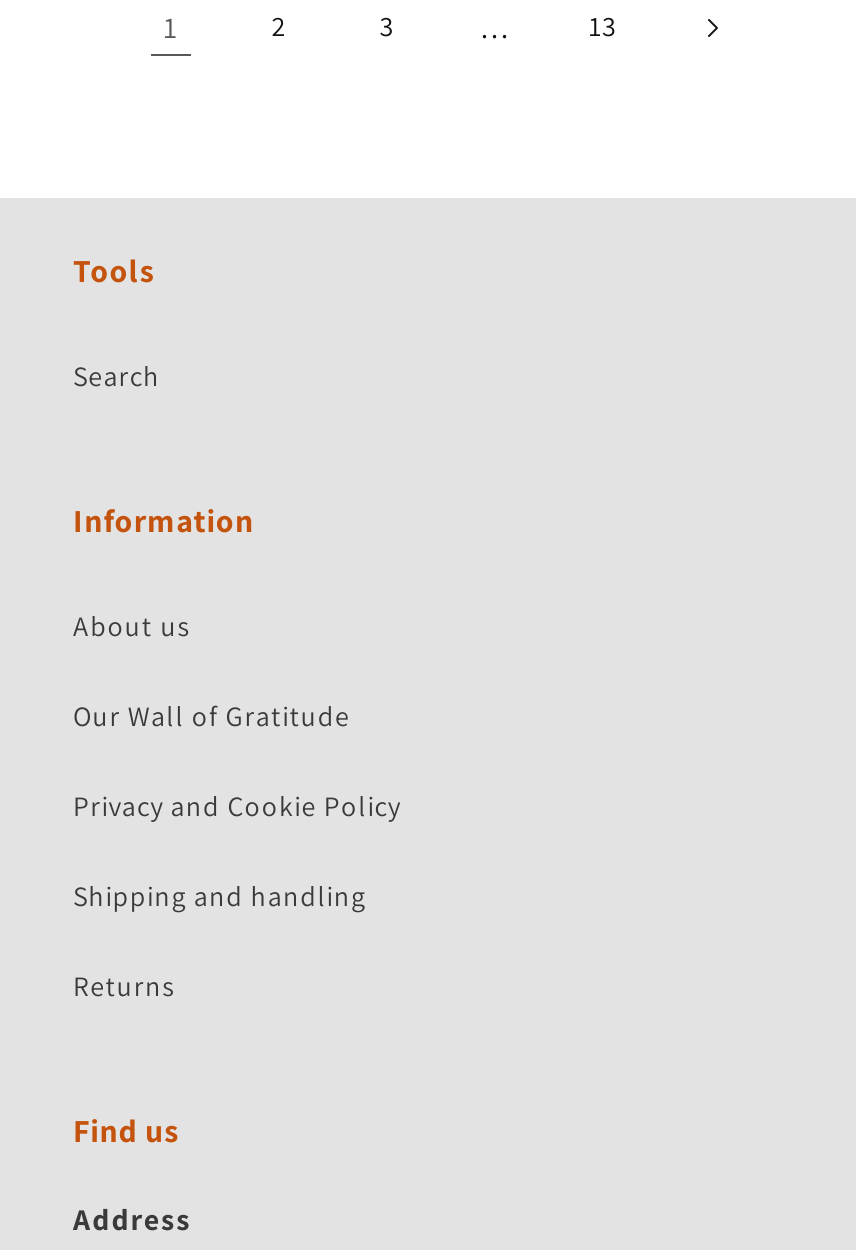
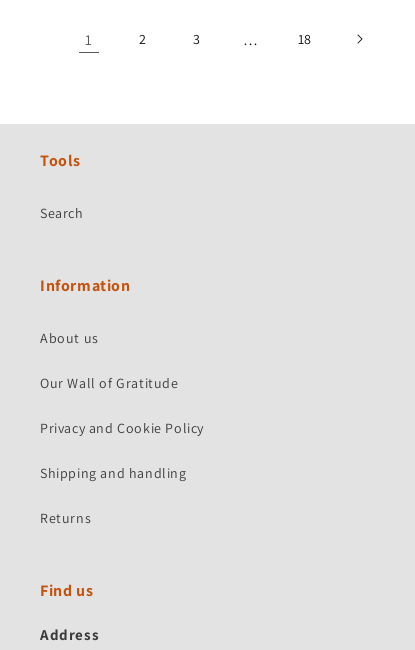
[589,8,617,44] 13 -> [298,29,312,47] 18

